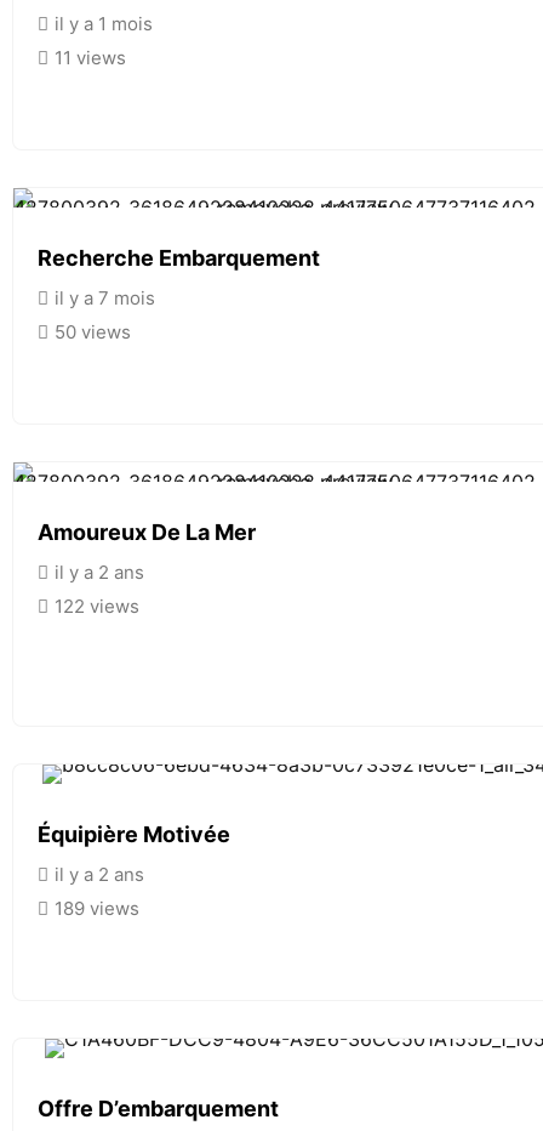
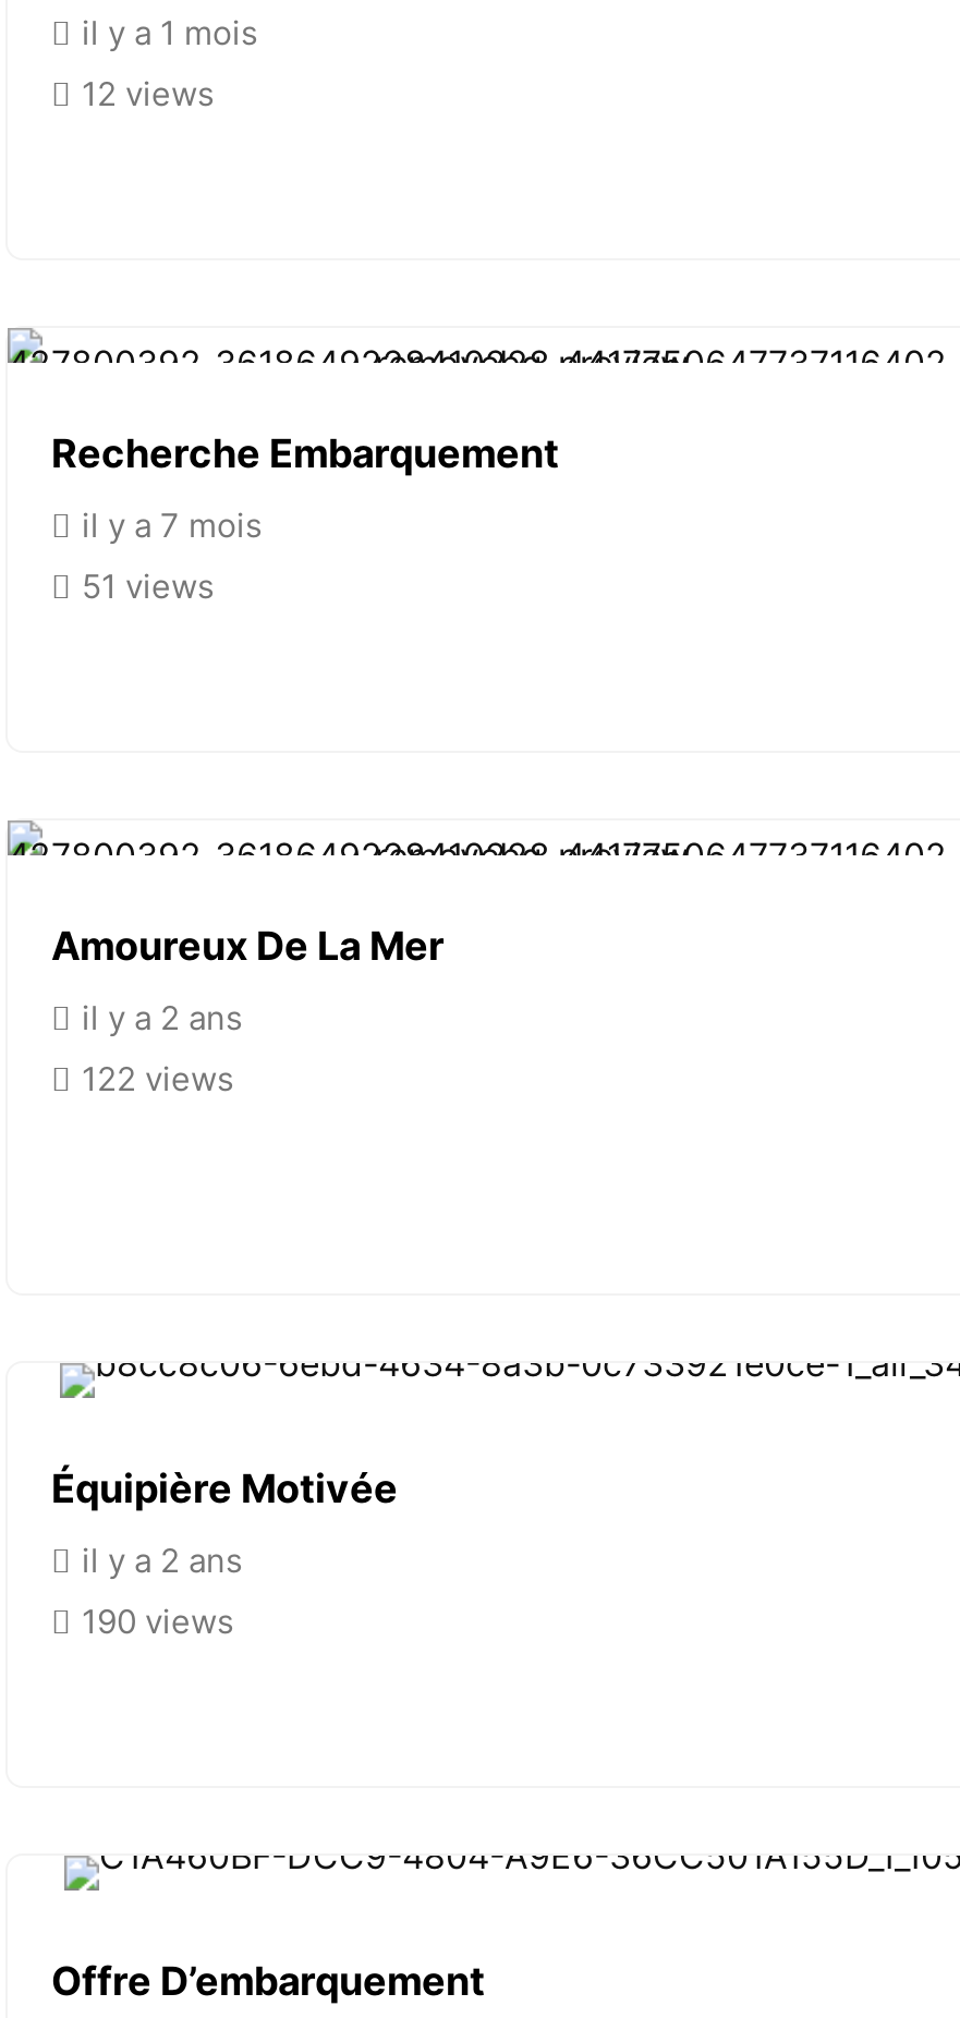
[55,46,126,69] 11 views -> [82,73,215,114] 12 views
[55,320,131,343] 50 views -> [82,565,215,606] 51 views
[55,897,139,920] 189 views -> [82,1600,234,1642] 190 views

